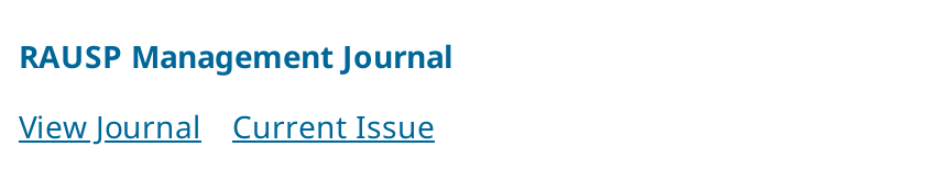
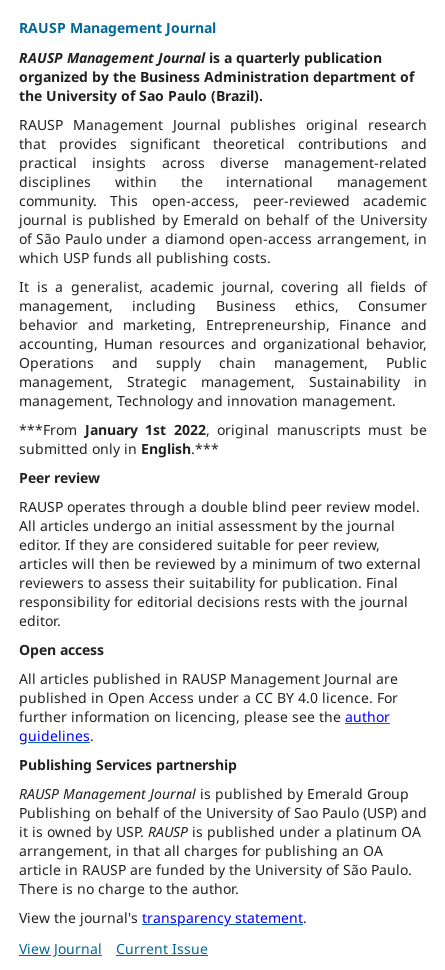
none -> [19,48,427,927] RAUSP Management Journal is a quarterly publication | organized by the Business Administration department of | the University of Sao Paulo (Brazil). | RAUSP Management Journal publishes original research | that provides significant theoretical contributions and | practical insights across diverse management-related | disciplines within the international management | community. This open-access, peer-reviewed academic | journal is published by Emerald on behalf of the University | of São Paulo under a diamond open-access arrangement, in | which USP funds all publishing costs. | It is a generalist, academic journal, covering all fields of | management, including Business ethics, Consumer | behavior and marketing, Entrepreneurship, Finance and | accounting, Human resources and organizational behavior, | Operations and supply chain management, Public | management, Strategic management, Sustainability in | management, Technology and innovation management. | ***From January 1st 2022, original manuscripts must be | submitted only in English.*** | Peer review | RAUSP operates through a double blind peer review model. | All articles undergo an initial assessment by the journal | editor. If they are considered suitable for peer review, | articles will then be reviewed by a minimum of two external | reviewers to assess their suitability for publication. Final | responsibility for editorial decisions rests with the journal | editor. | Open access | All articles published in RAUSP Management Journal are | published in Open Access under a CC BY 4.0 licence. For | further information on licencing, please see the author | guidelines. | Publishing Services partnership | RAUSP Management Journal is published by Emerald Group | Publishing on behalf of the University of Sao Paulo (USP) and | it is owned by USP. RAUSP is published under a platinum OA | arrangement, in that all charges for publishing an OA | article in RAUSP are funded by the University of São Paulo. | There is no charge to the author. | View the journal's transparency statement.

